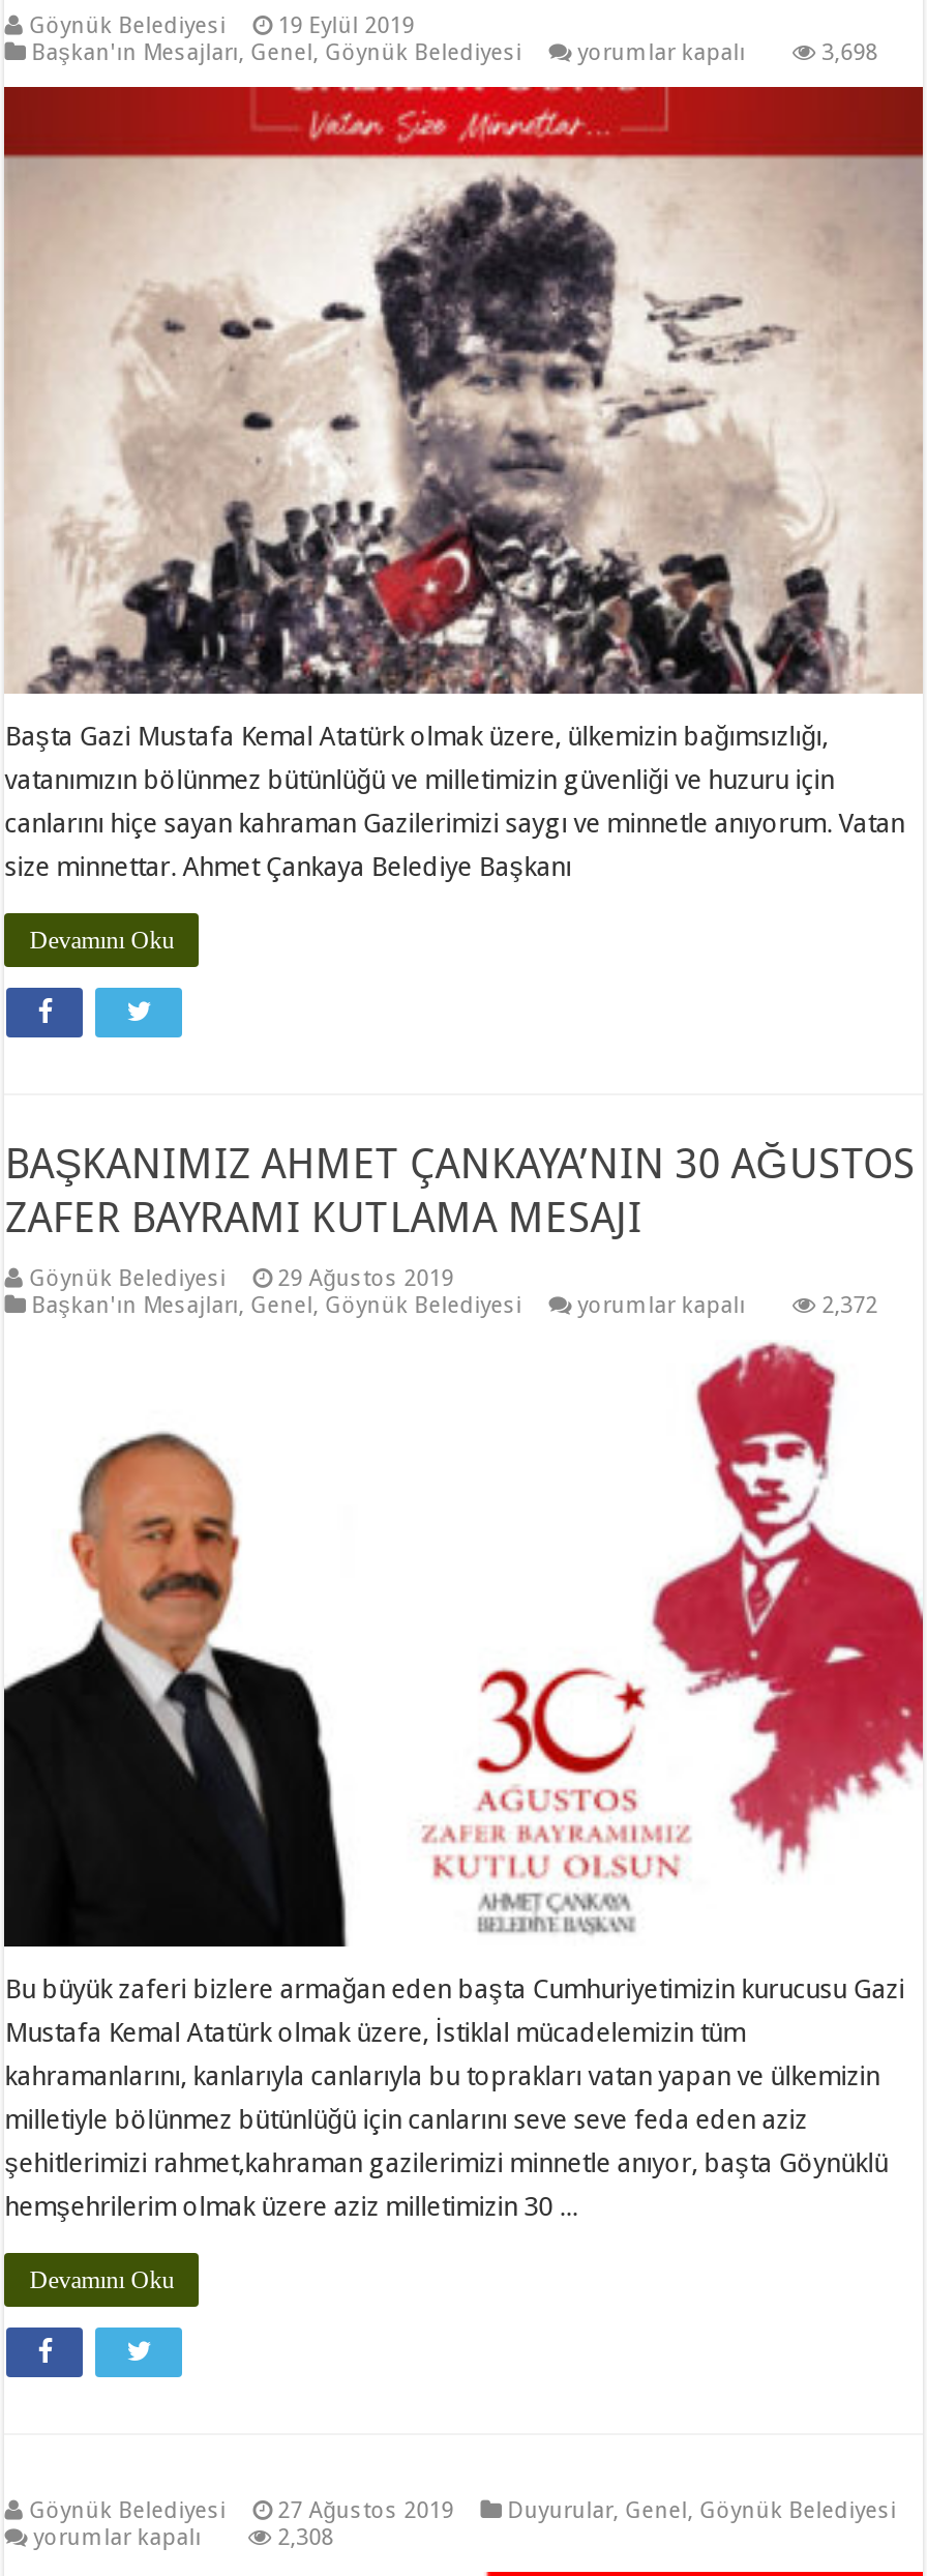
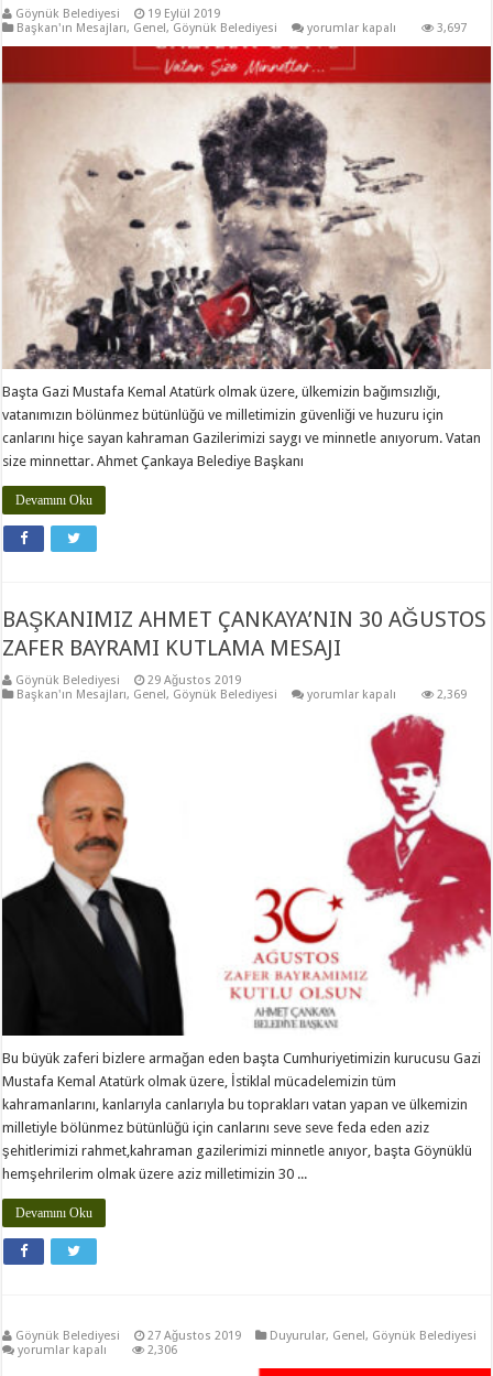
[822,39,878,66] 3,698 -> [437,21,467,35] 3,697
[822,1292,878,1318] 2,372 -> [437,687,467,701] 2,369
[278,2524,334,2551] 2,308 -> [148,1343,177,1357] 2,306

